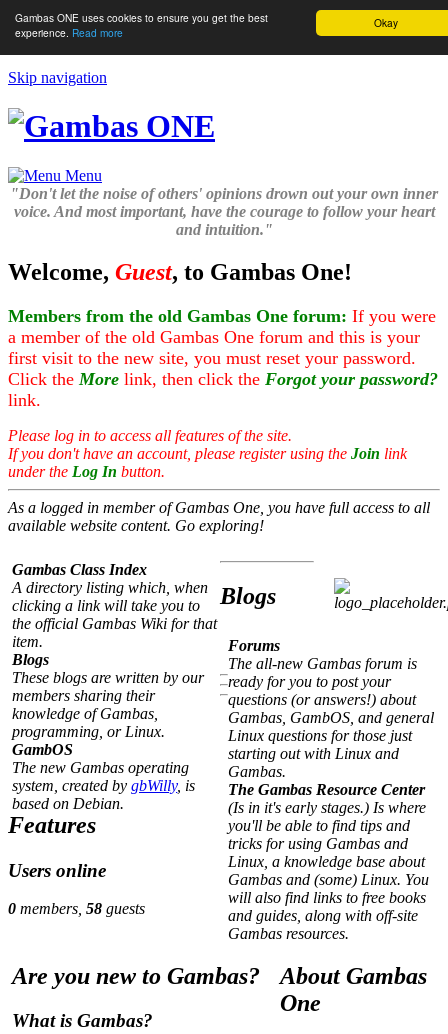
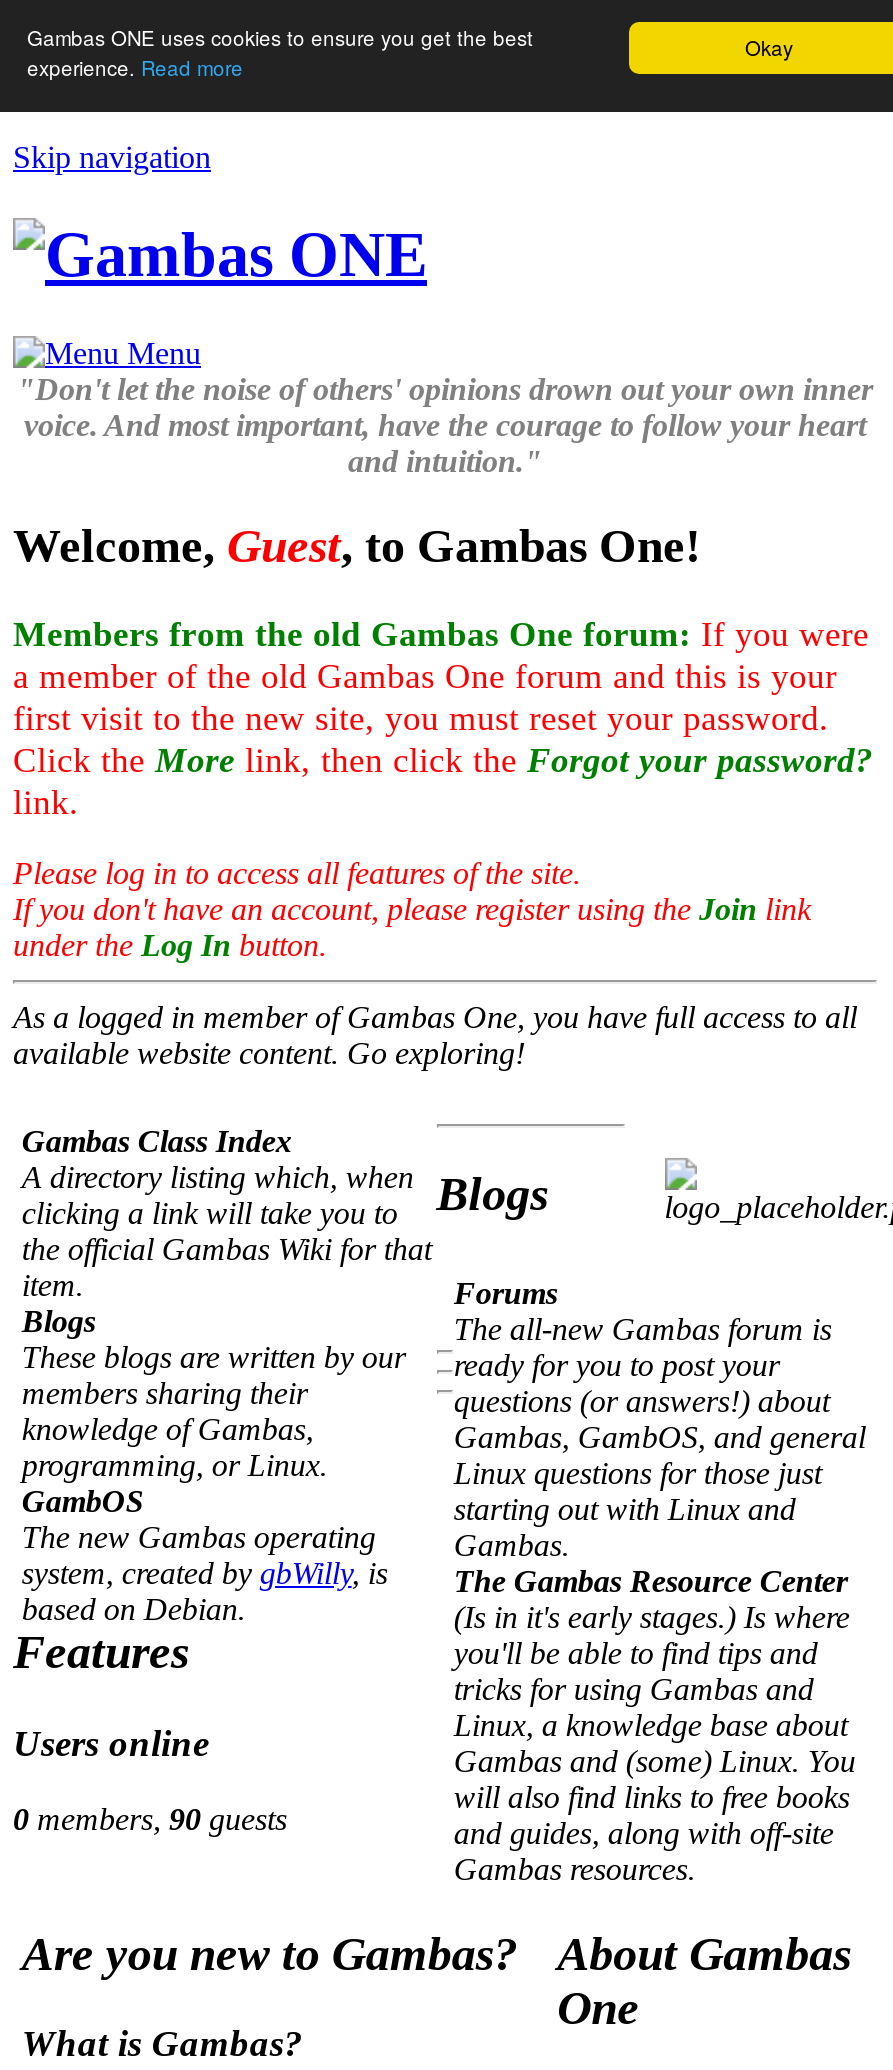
[8,900,145,917] 0 members, 58 guests -> [13,1803,287,1837] 0 members, 90 guests

